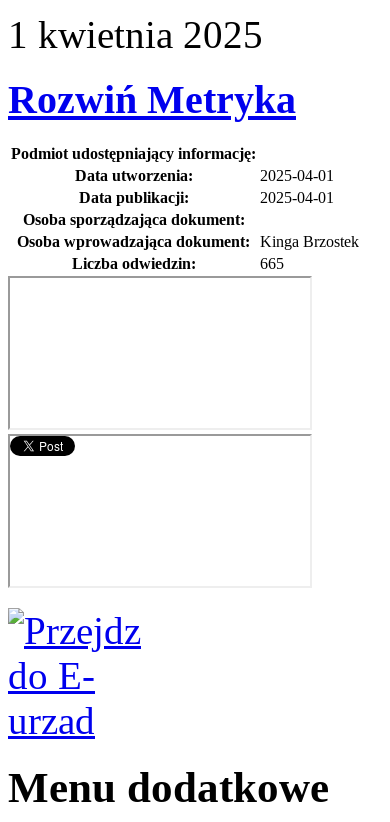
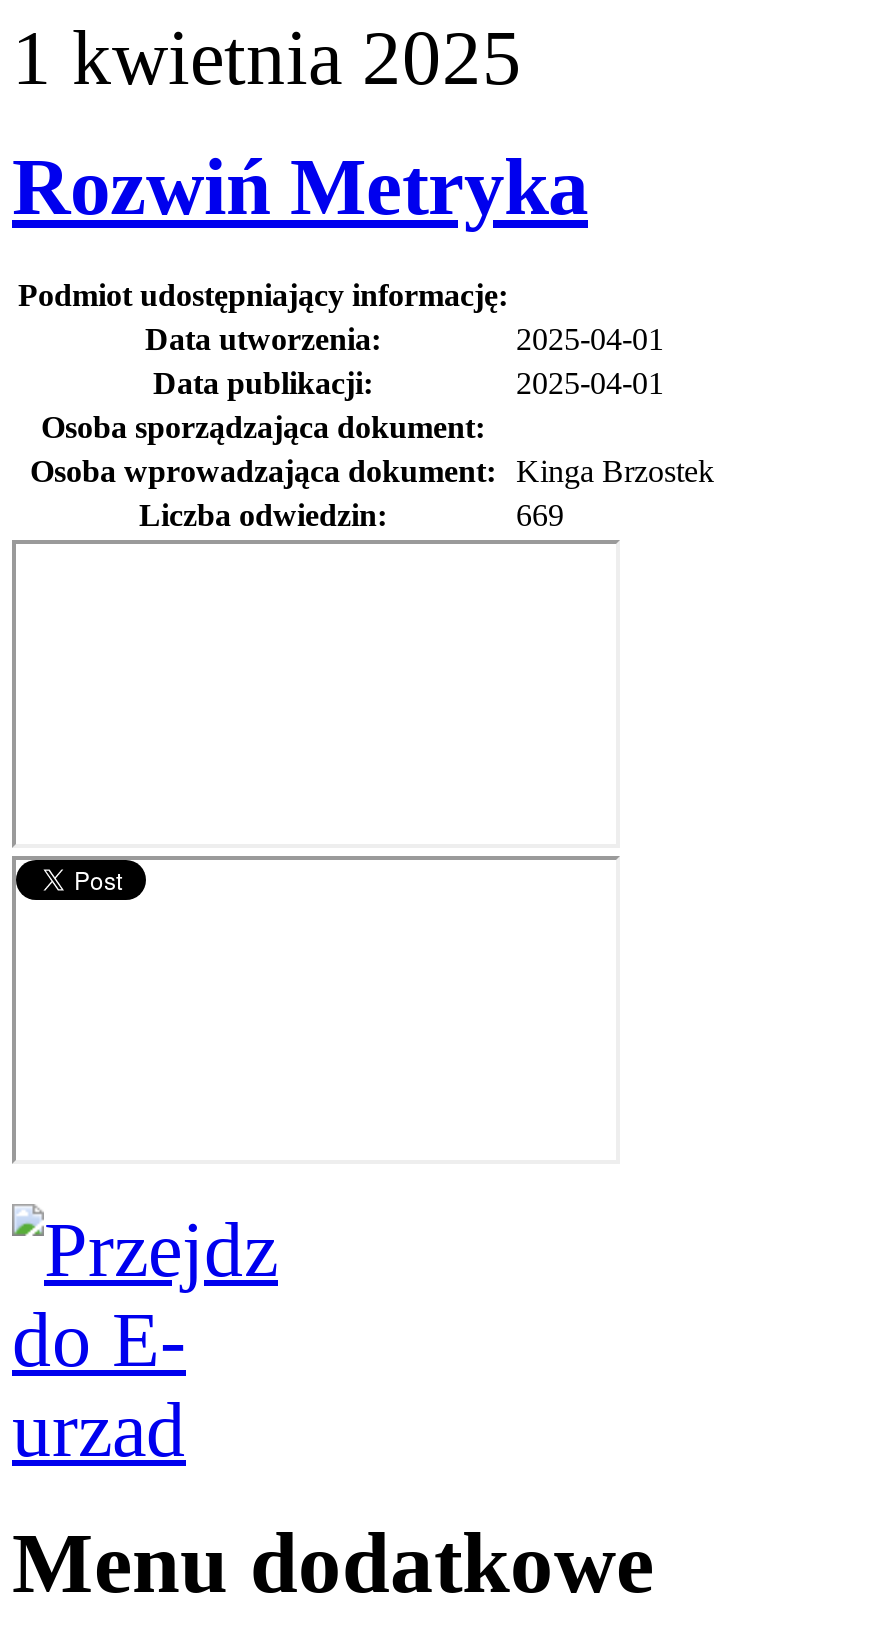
[260,255,284,272] 665 -> [516,497,564,531] 669

